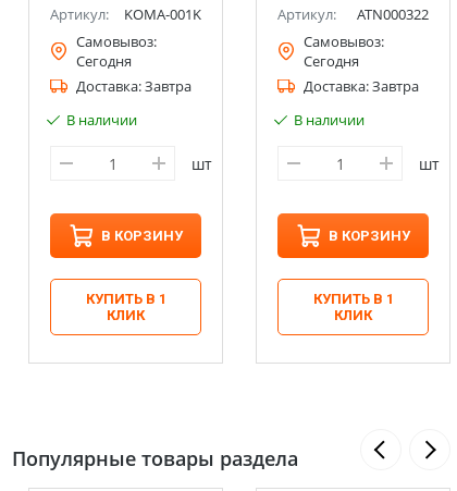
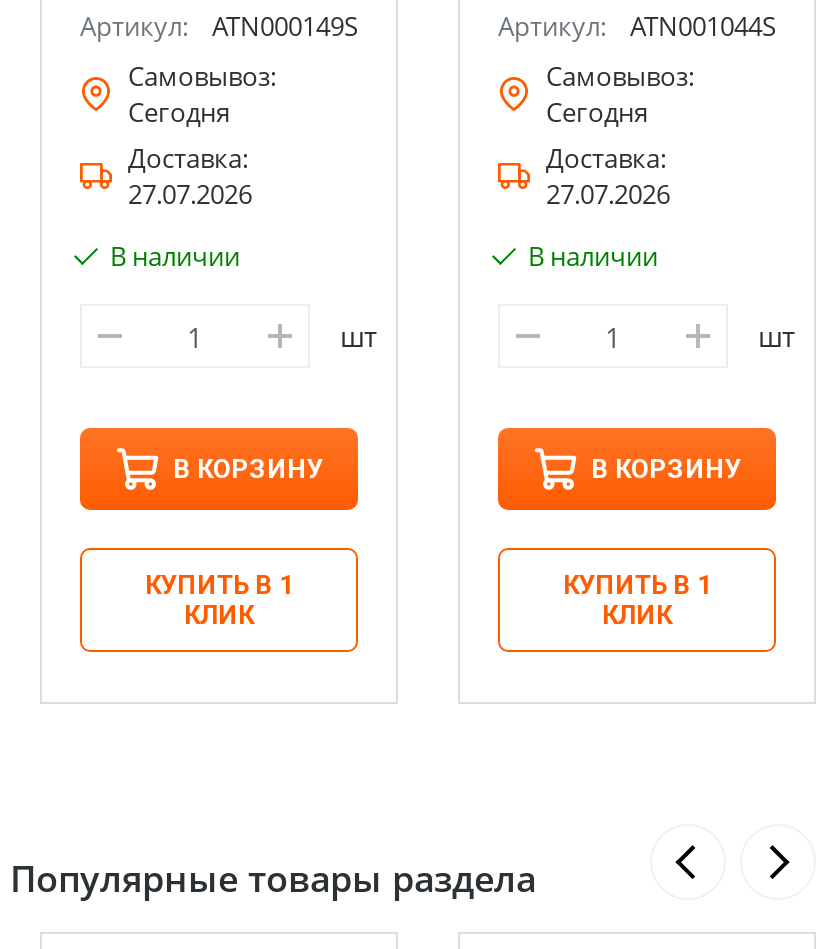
[50,4,201,24] Артикул: KOMA-001K -> [80,8,358,44] Артикул: ATN000149S
[277,4,429,24] Артикул: ATN000322 -> [498,8,776,44] Артикул: ATN001044S
[76,76,192,96] Доставка: Завтра -> [128,140,252,212] Доставка: | 27.07.2026
[304,76,419,96] Доставка: Завтра -> [546,140,670,212] Доставка: | 27.07.2026

